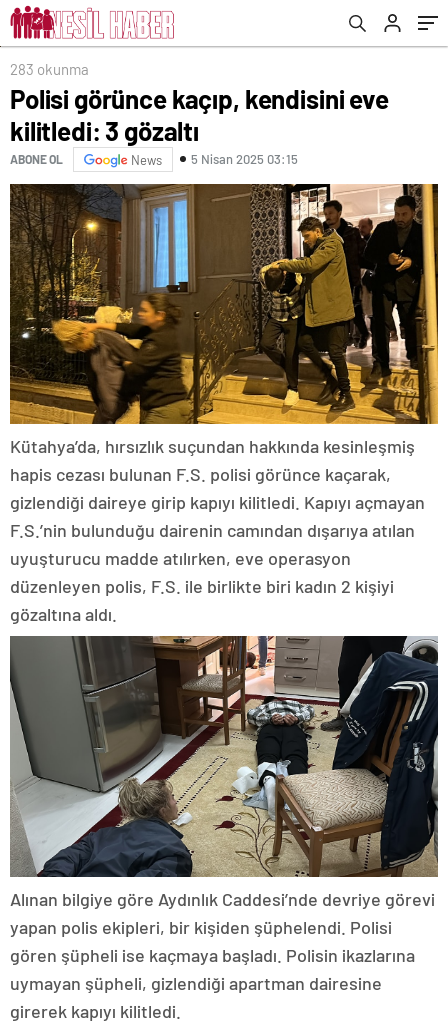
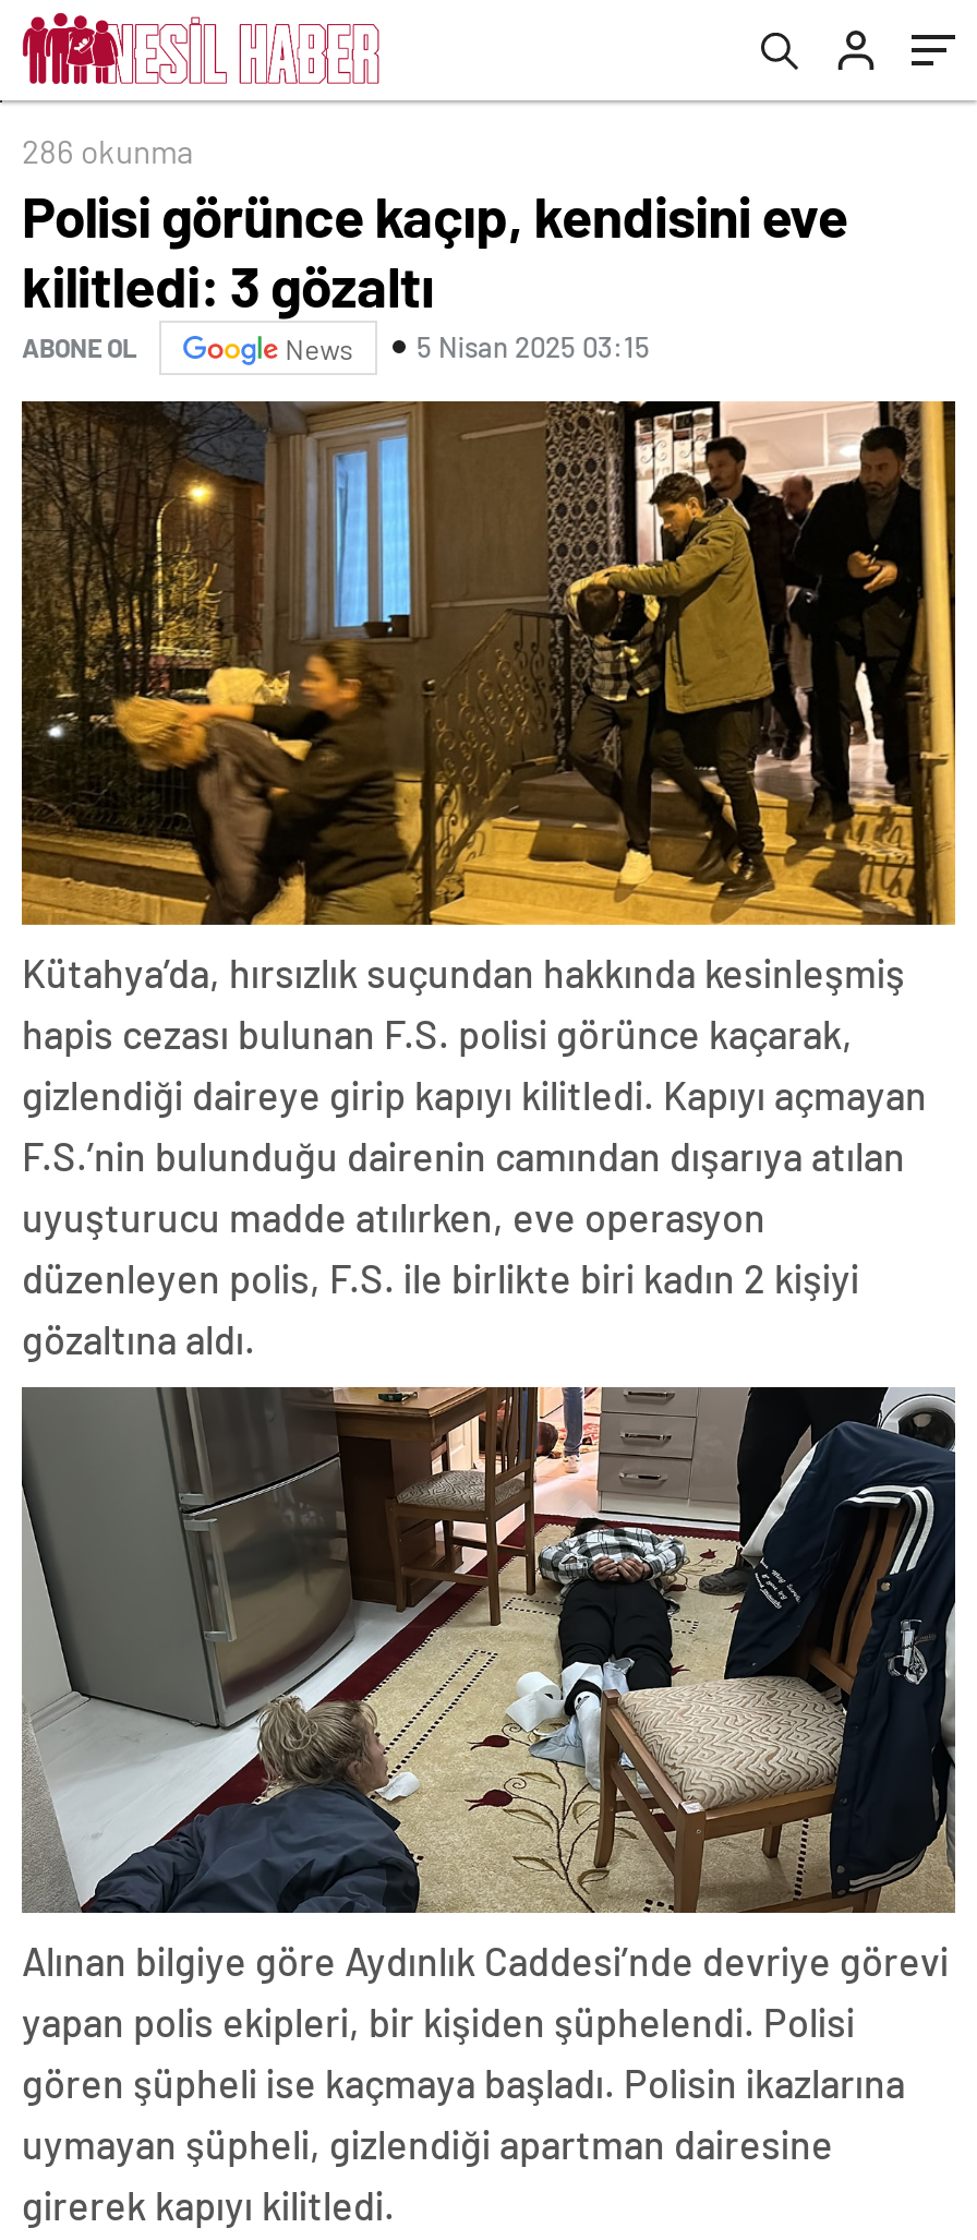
[10,59,89,77] 283 okunma -> [22,130,194,169] 286 okunma

